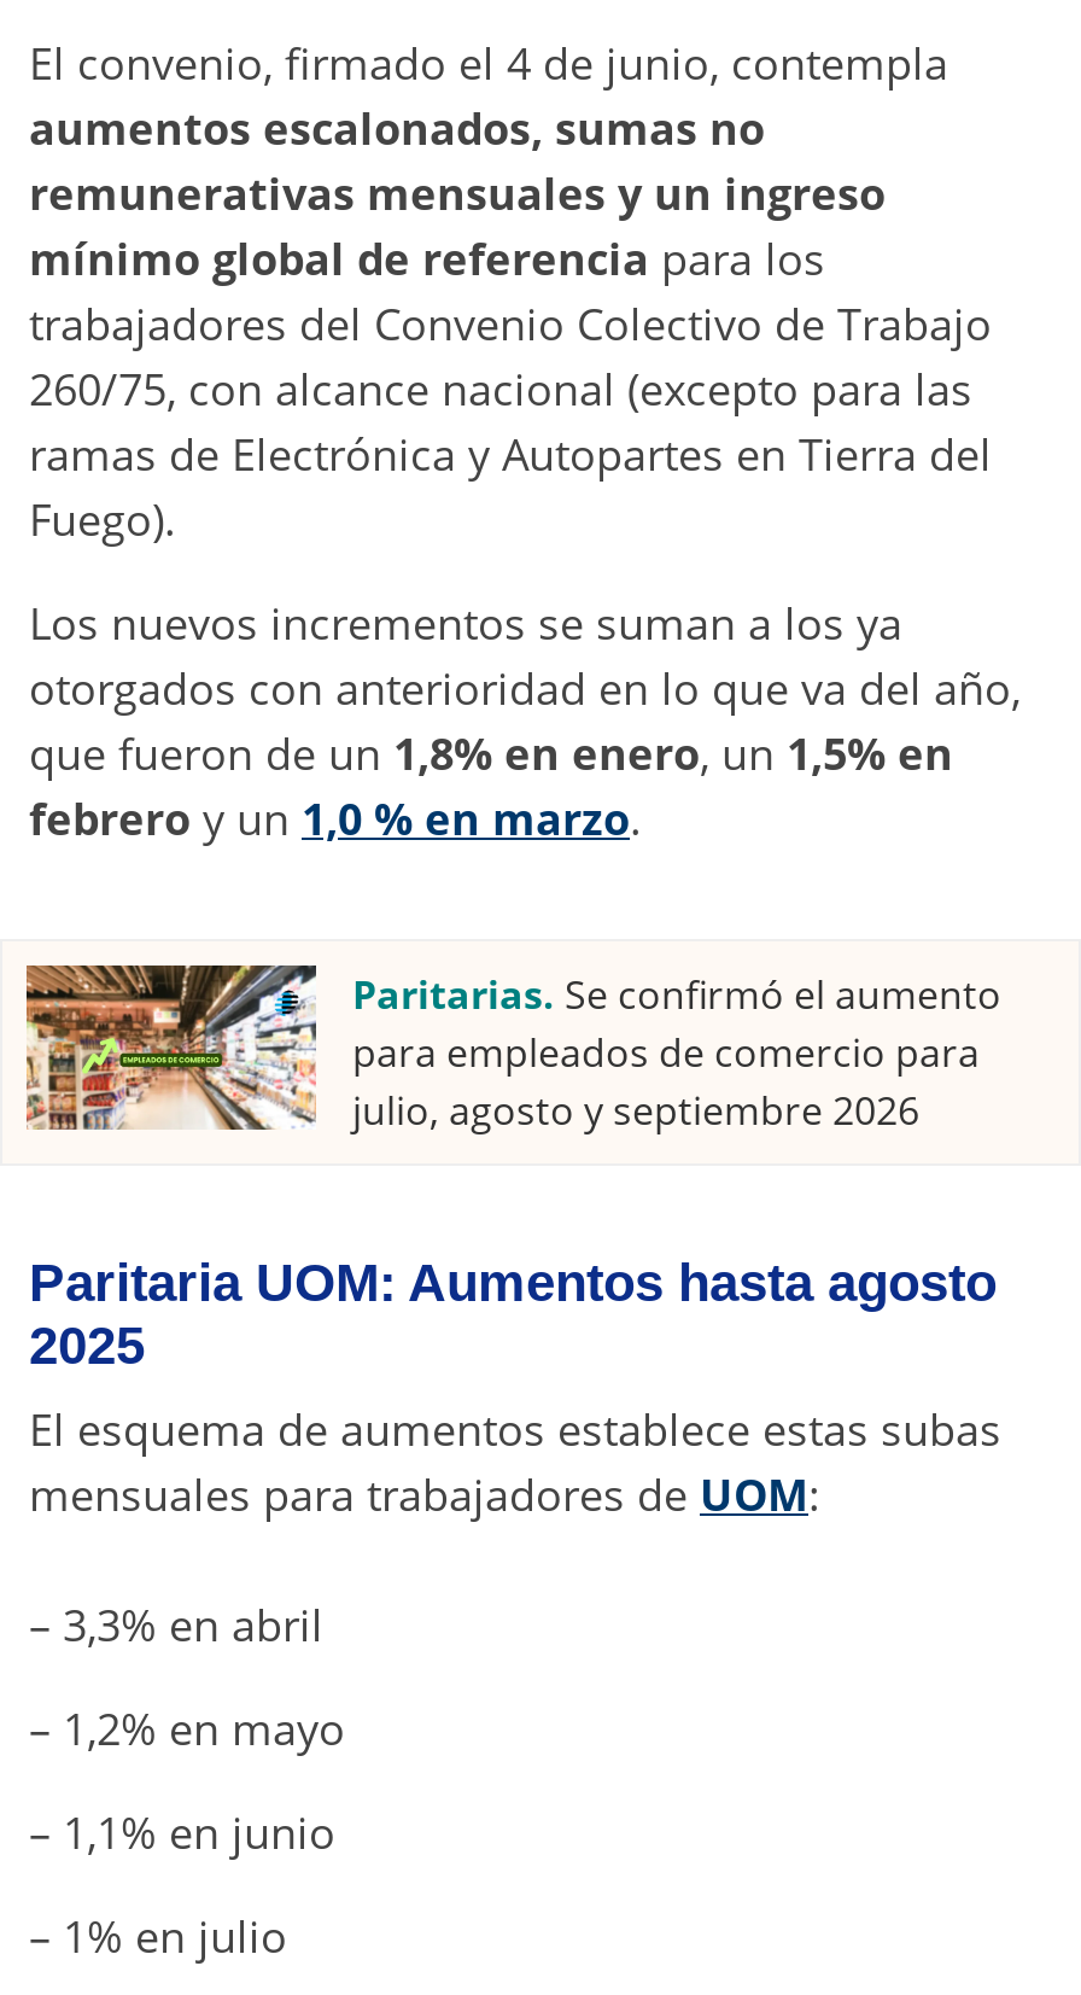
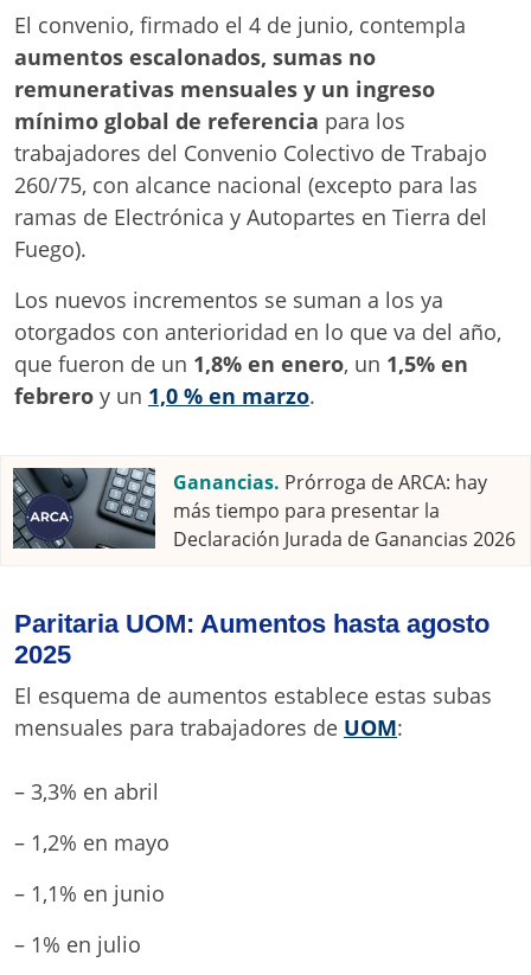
[24,963,1001,1137] [image] | Paritarias. Se confirmó el aumento | para empleados de comercio para | julio, agosto y septiembre 2026 -> [12,467,516,552] [image] | Ganancias. Prórroga de ARCA: hay | más tiempo para presentar la | Declaración Jurada de Ganancias 2026

